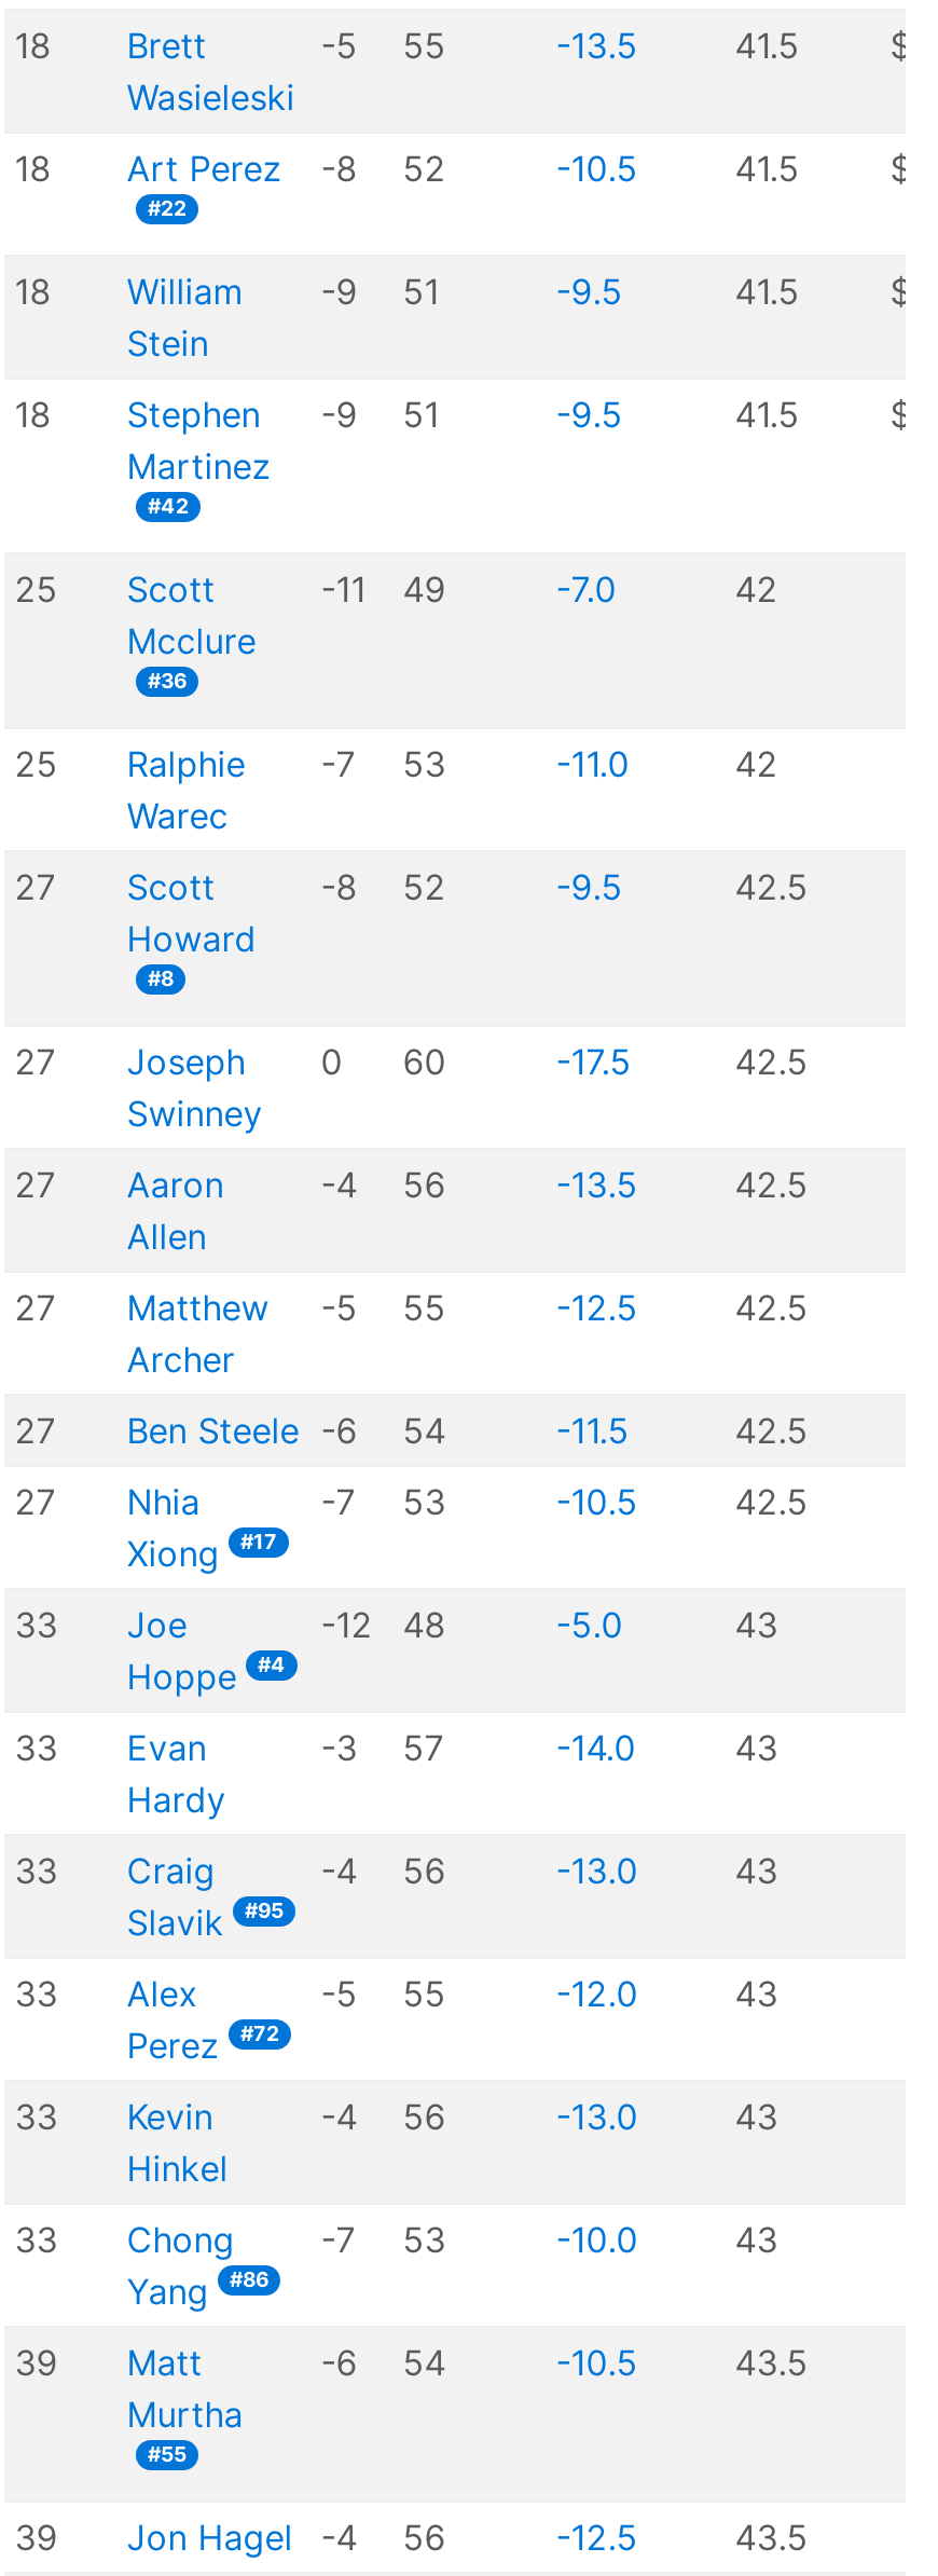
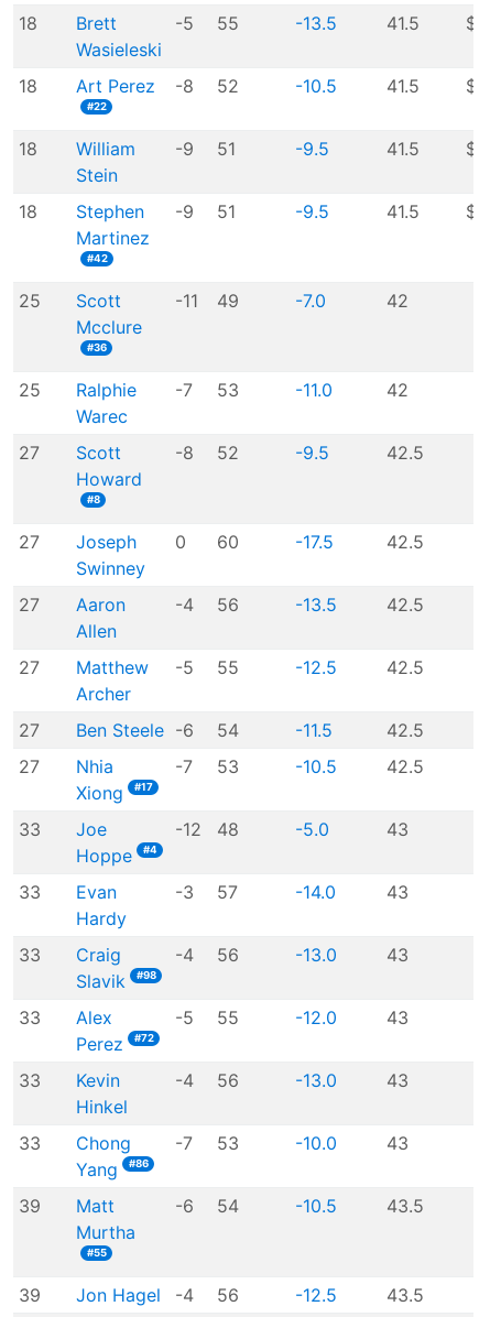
[127,1899,284,1944] Slavik #95 -> [76,969,156,992] Slavik #98

